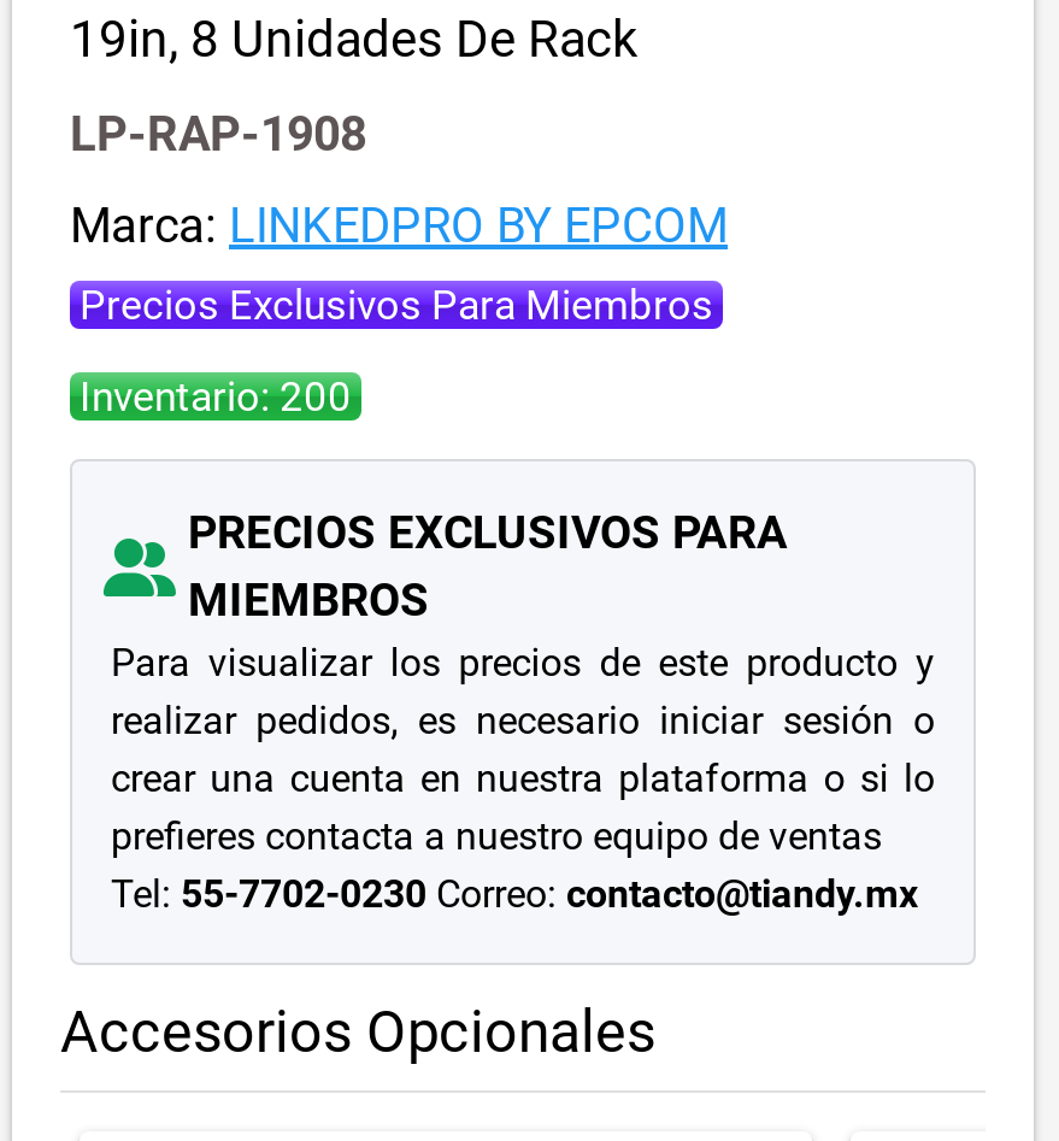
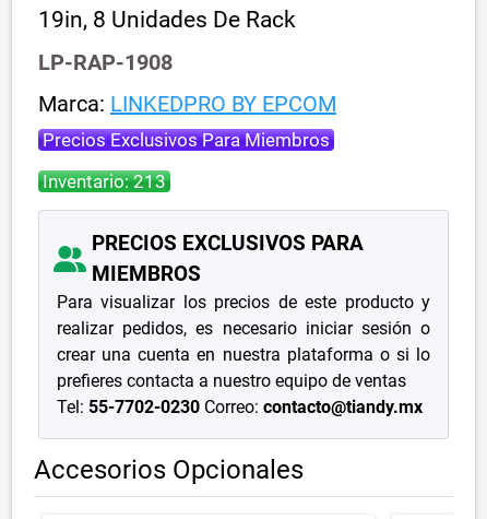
[80,372,352,420] Inventario: 200 -> [43,170,166,192] Inventario: 213

